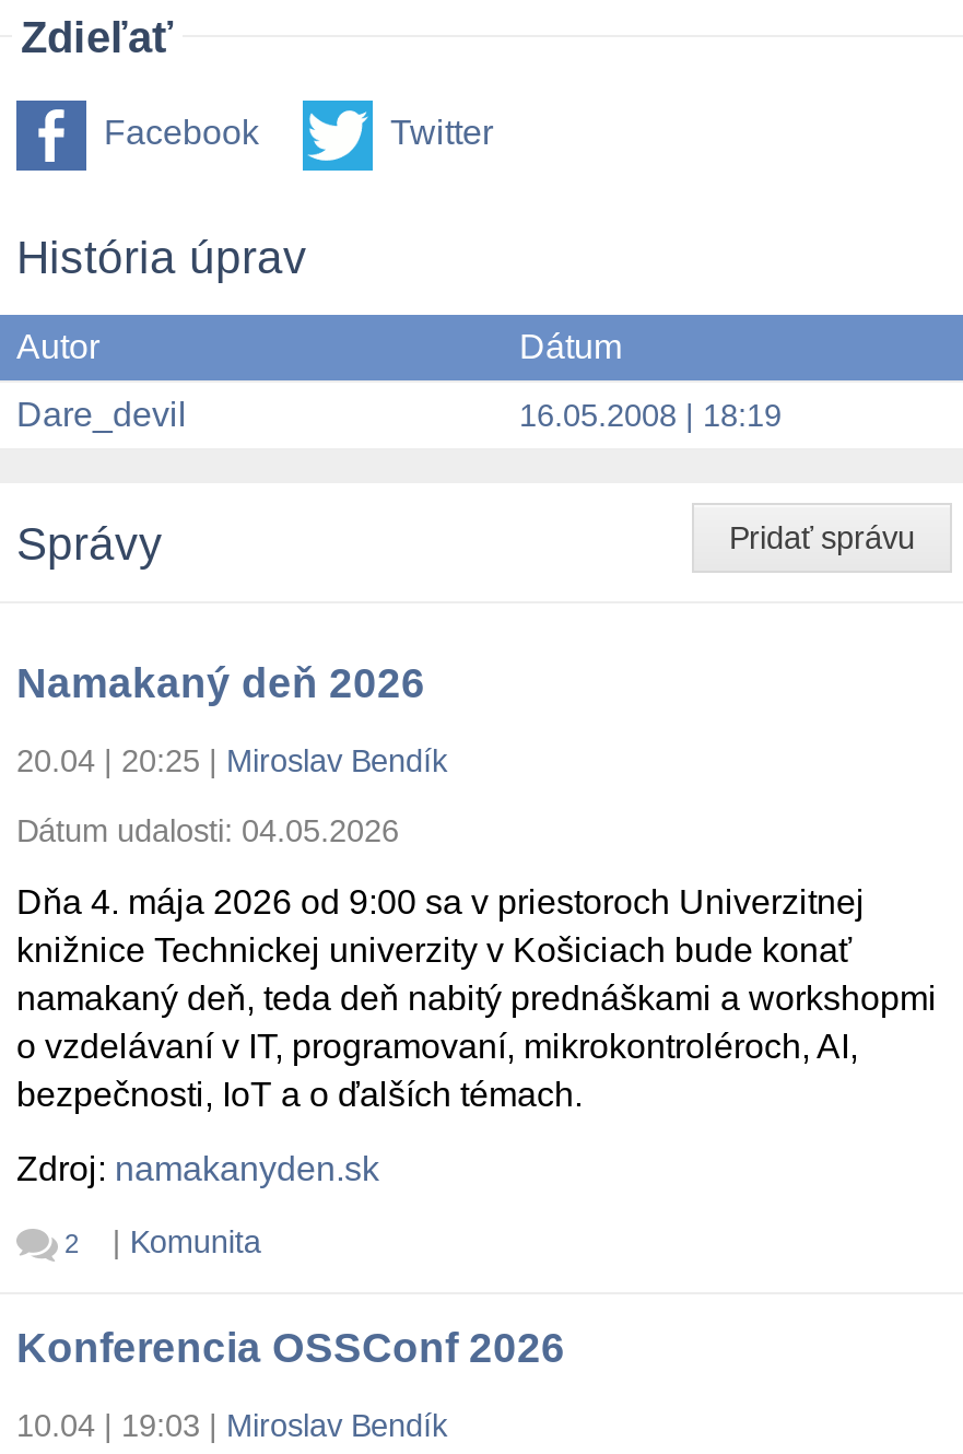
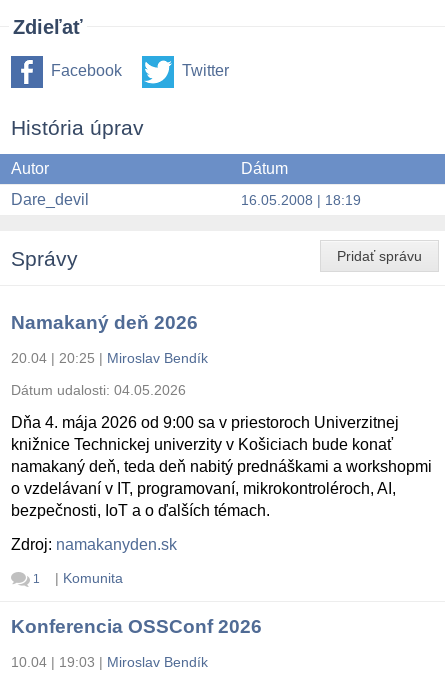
[64,1228,80,1259] 2 -> [33,572,40,586] 1

